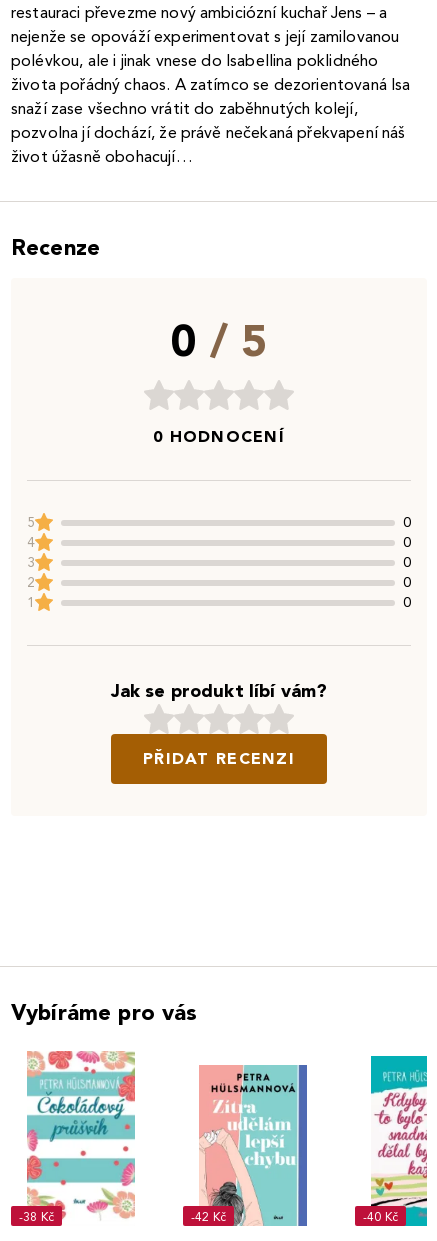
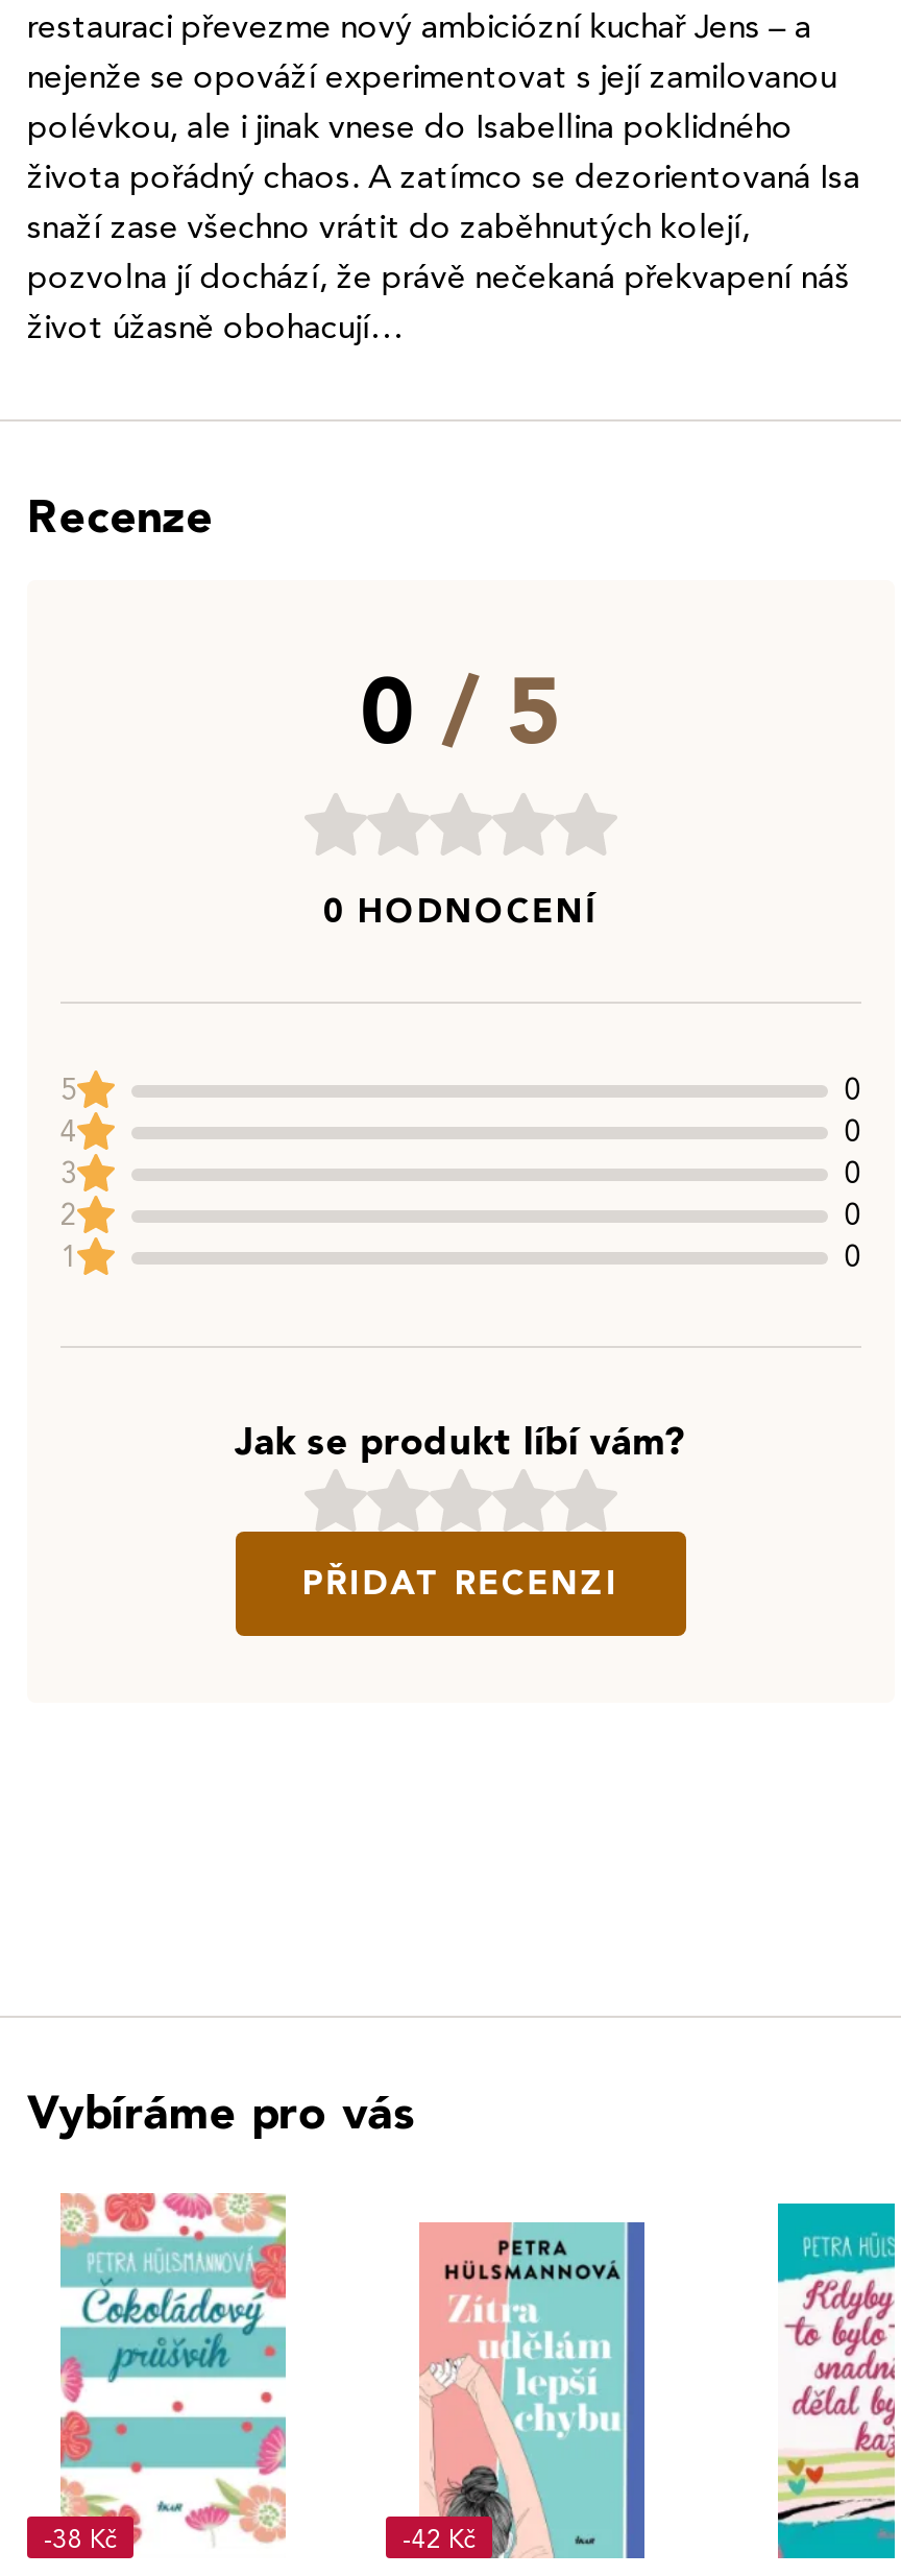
[363,1208,398,1223] -40 Kč -> none

